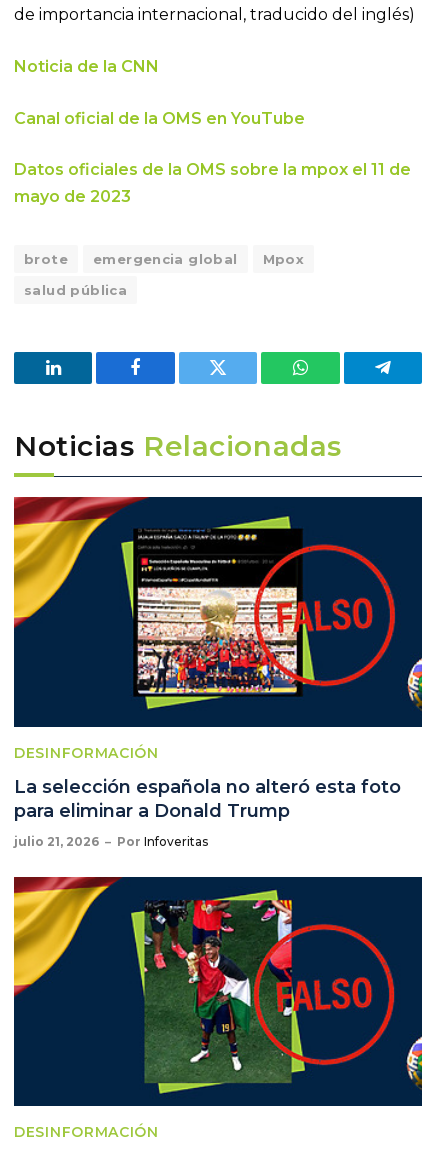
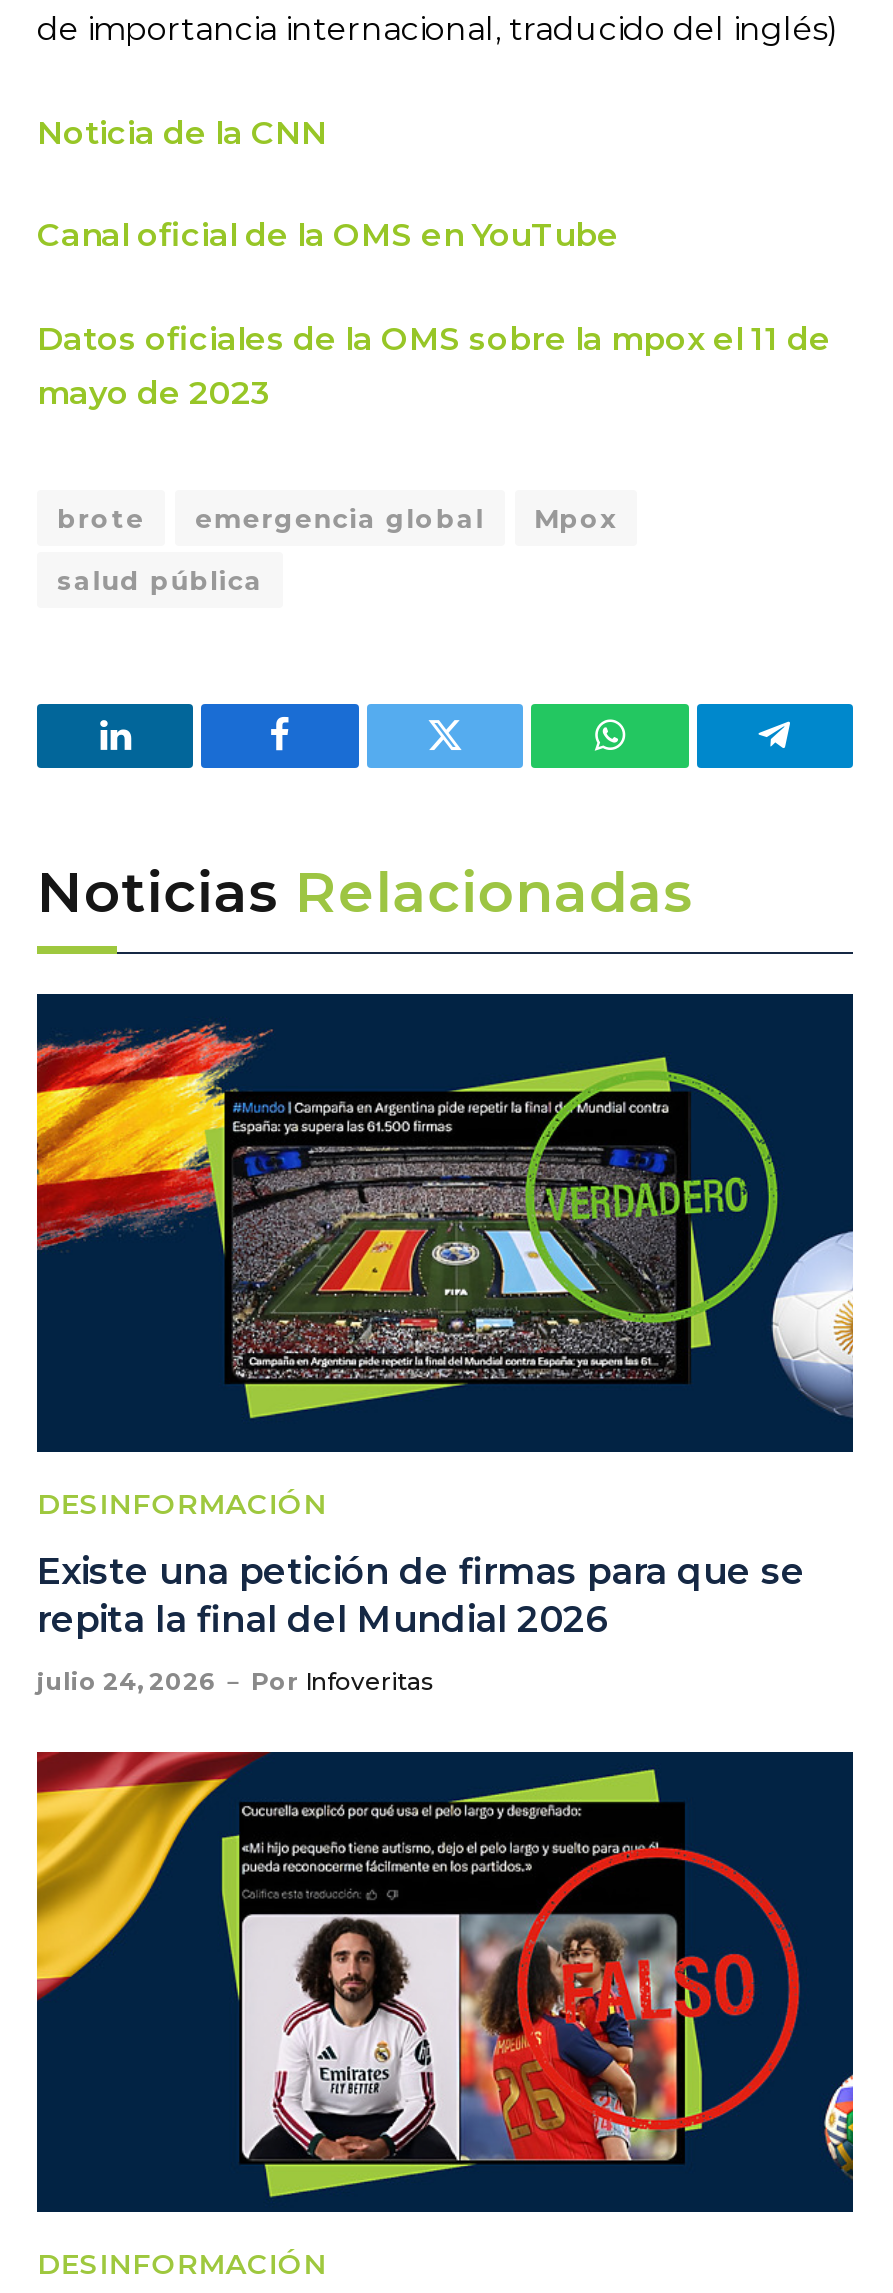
[13,496,423,710] [image] -> [35,991,855,1419] [image]
[14,776,401,822] La selección española no alteró esta foto | para eliminar a Donald Trump -> [37,1550,805,1642] Existe una petición de firmas para que se | repita la final del Mundial 2026
[14,834,208,849] julio 21, 2026 Por Infoveritas -> [37,1666,433,1696] julio 24, 2026 Por Infoveritas
[13,876,421,1099] [image] -> [35,1749,849,2213] [image]

